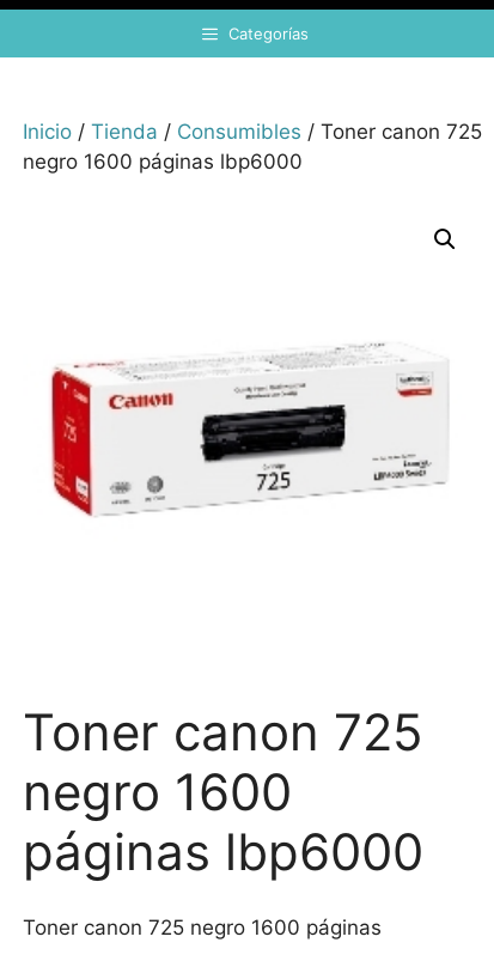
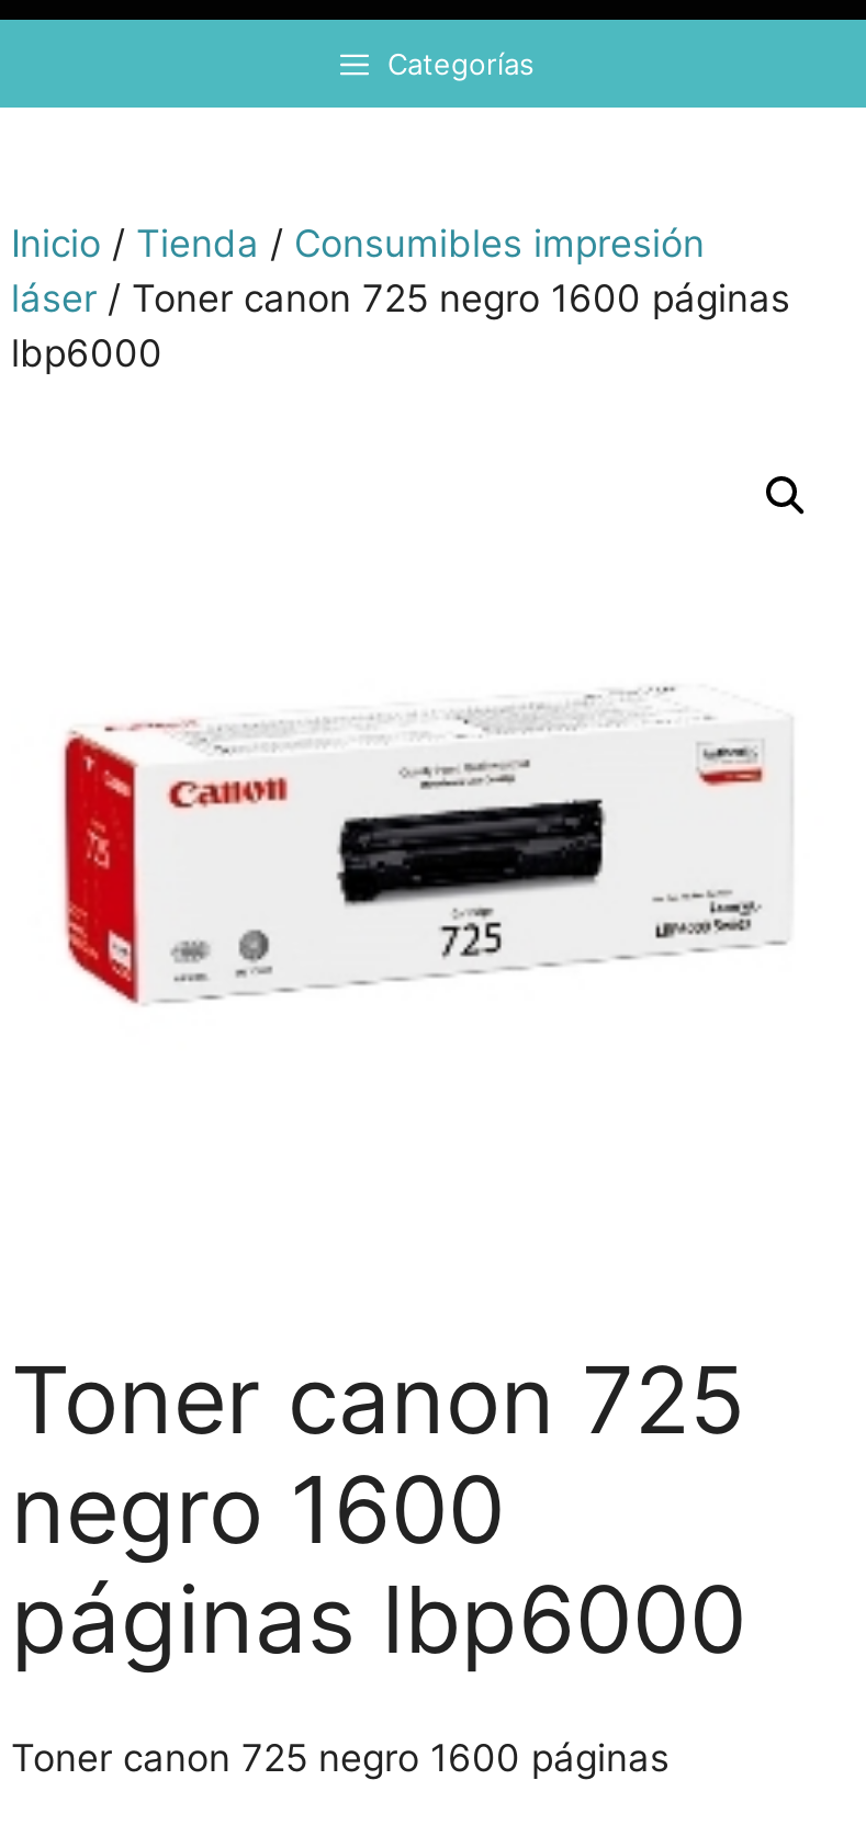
[23,120,482,174] Inicio / Tienda / Consumibles / Toner canon 725 | negro 1600 páginas lbp6000 -> [11,222,790,375] Inicio / Tienda / Consumibles impresión | láser / Toner canon 725 negro 1600 páginas | lbp6000

